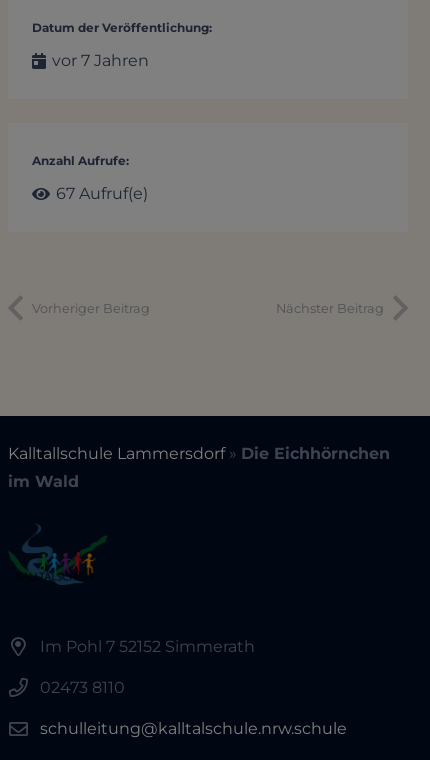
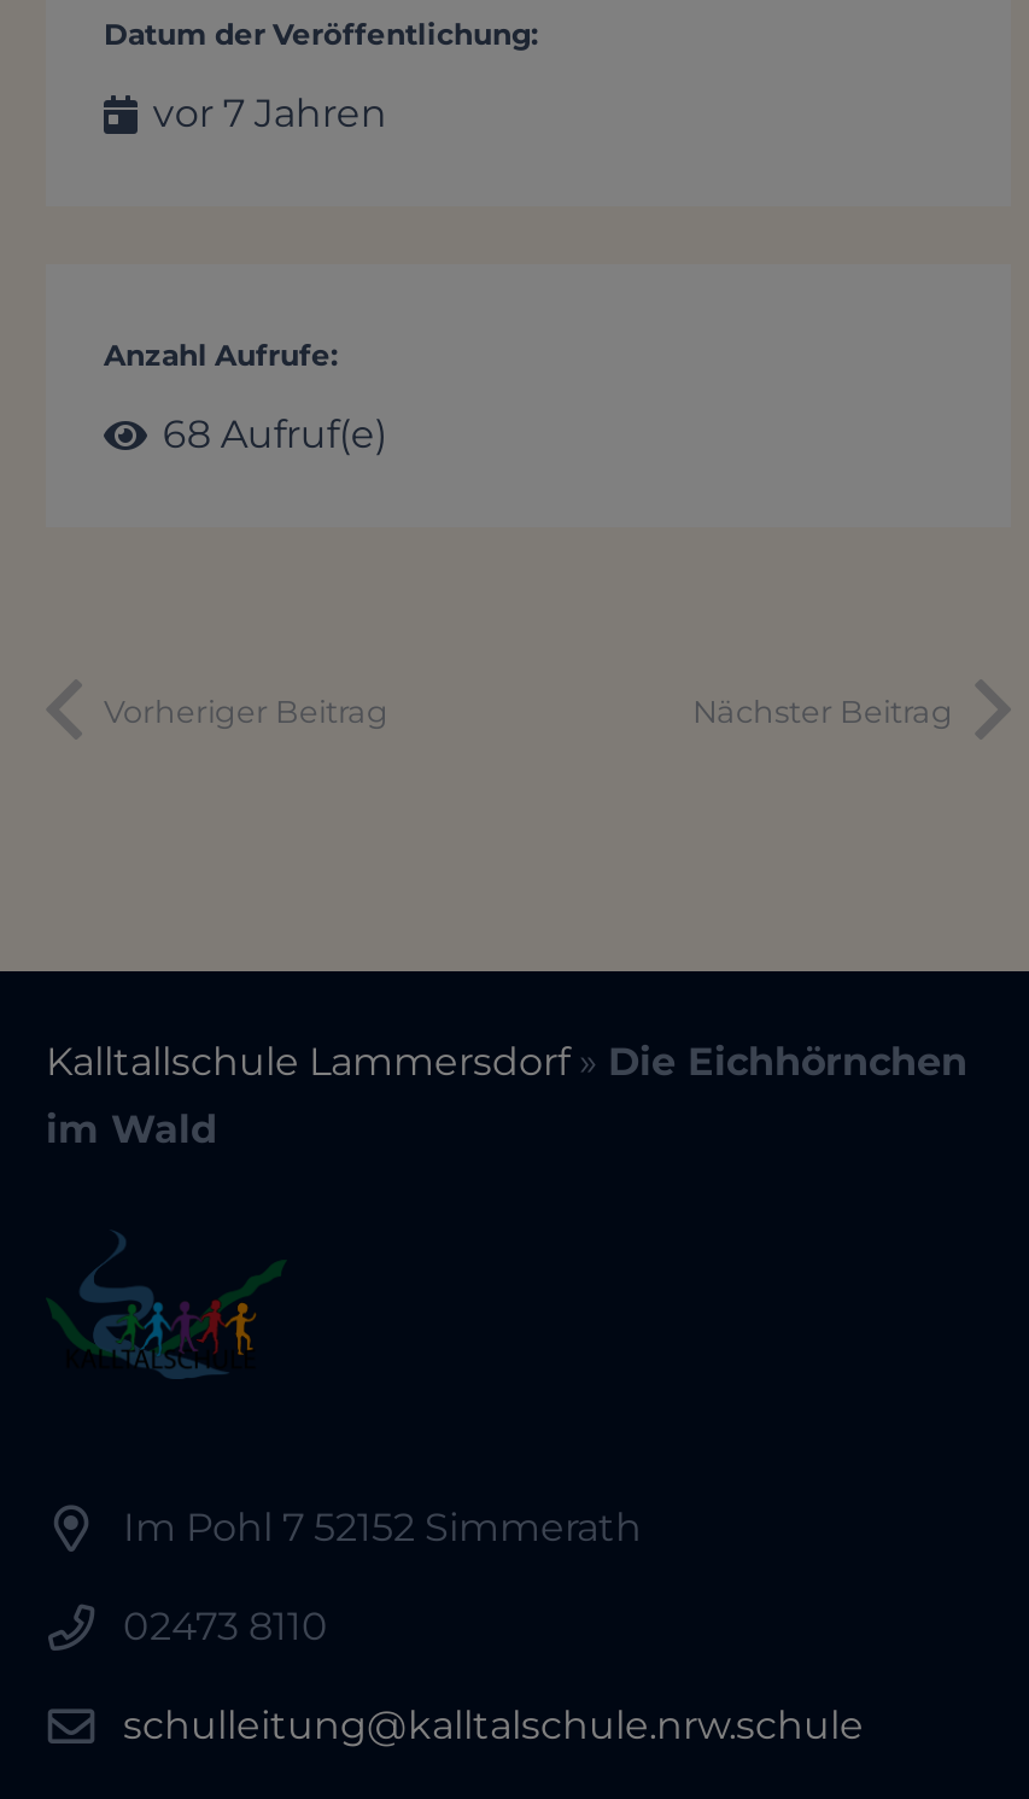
[56,184,148,203] 67 Aufruf(e) -> [163,411,387,457] 68 Aufruf(e)

